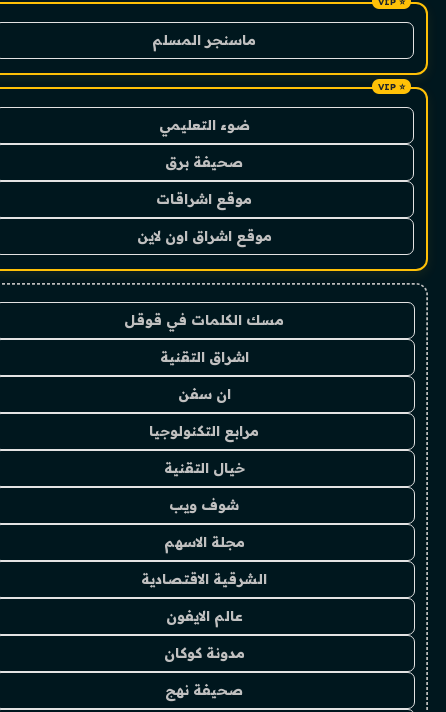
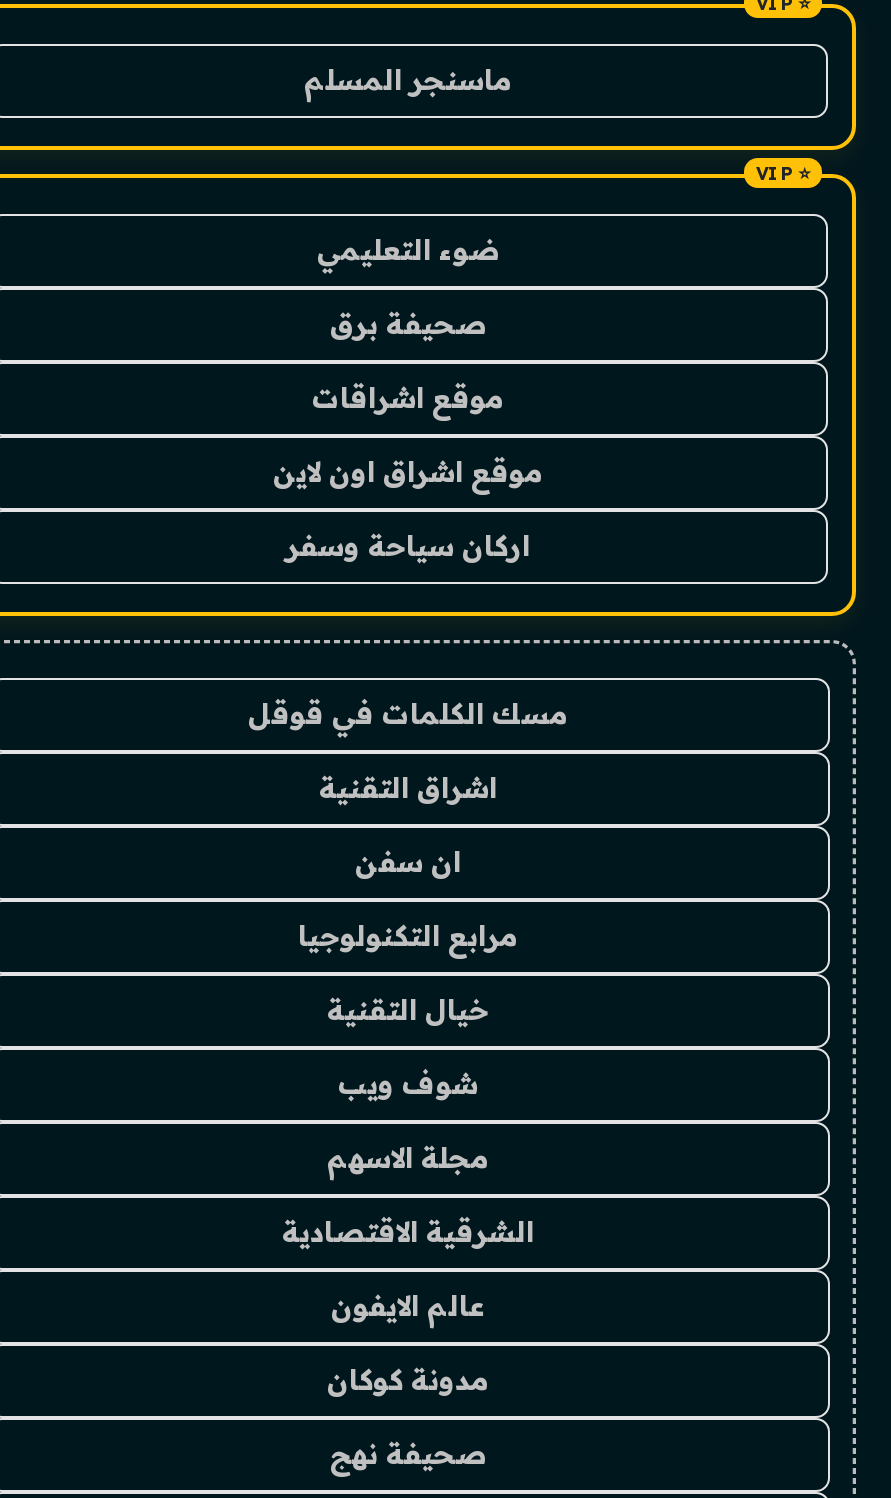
none -> [286,527,530,563] اركان سياحة وسفر

